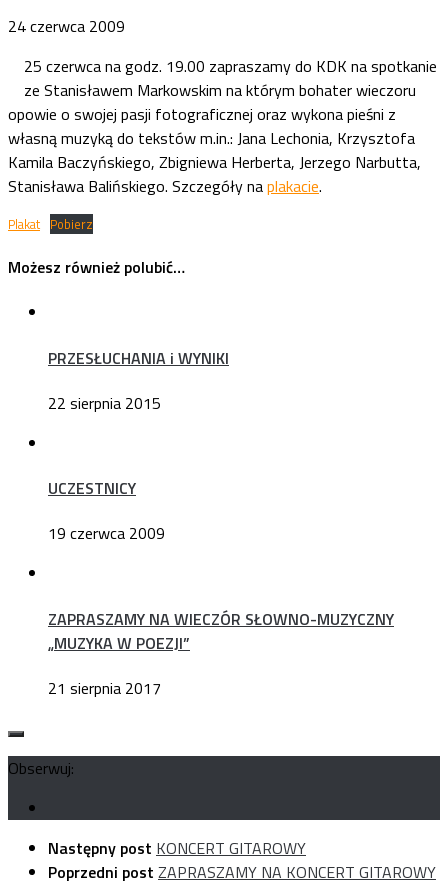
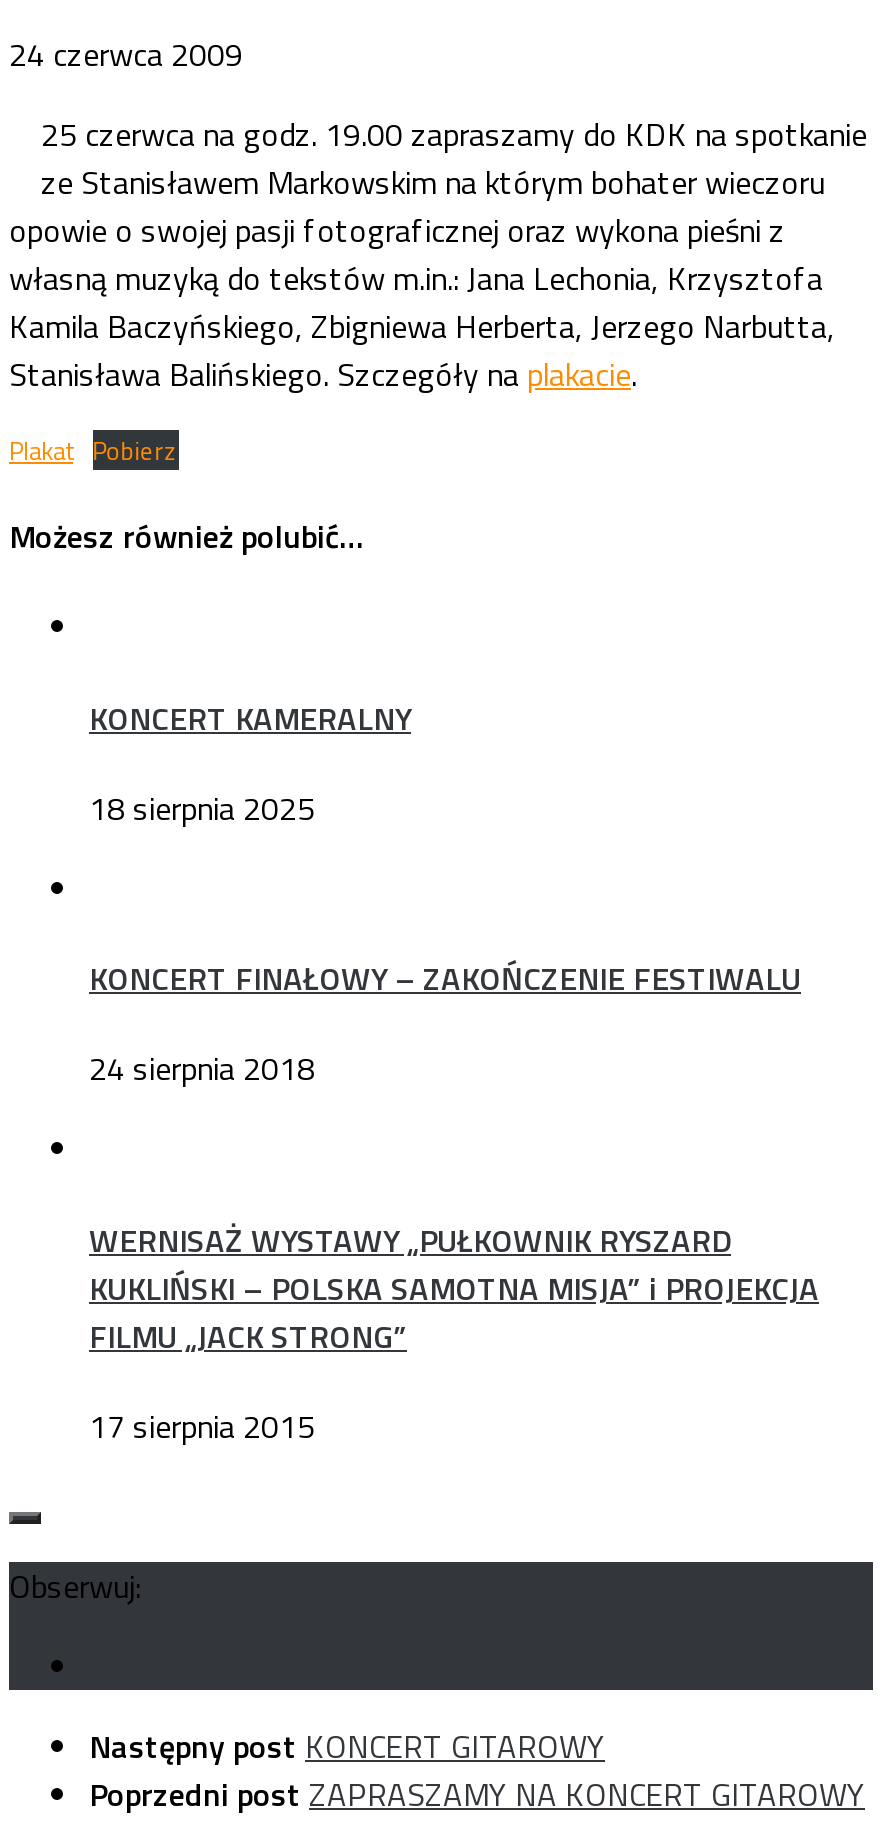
[48,346,229,370] PRZESŁUCHANIA i WYNIKI -> [89,693,411,741] KONCERT KAMERALNY
[48,391,161,415] 22 sierpnia 2015 -> [89,784,315,832] 18 sierpnia 2025
[48,476,136,500] UCZESTNICY -> [89,954,801,1002] KONCERT FINAŁOWY – ZAKOŃCZENIE FESTIWALU
[48,521,165,545] 19 czerwca 2009 -> [89,1045,315,1093] 24 sierpnia 2018
[48,607,394,655] ZAPRASZAMY NA WIECZÓR SŁOWNO-MUZYCZNY | „MUZYKA W POEZJI” -> [89,1215,819,1359] WERNISAŻ WYSTAWY „PUŁKOWNIK RYSZARD | KUKLIŃSKI – POLSKA SAMOTNA MISJA” i PROJEKCJA | FILMU „JACK STRONG”
[48,676,161,700] 21 sierpnia 2017 -> [89,1402,315,1450] 17 sierpnia 2015

